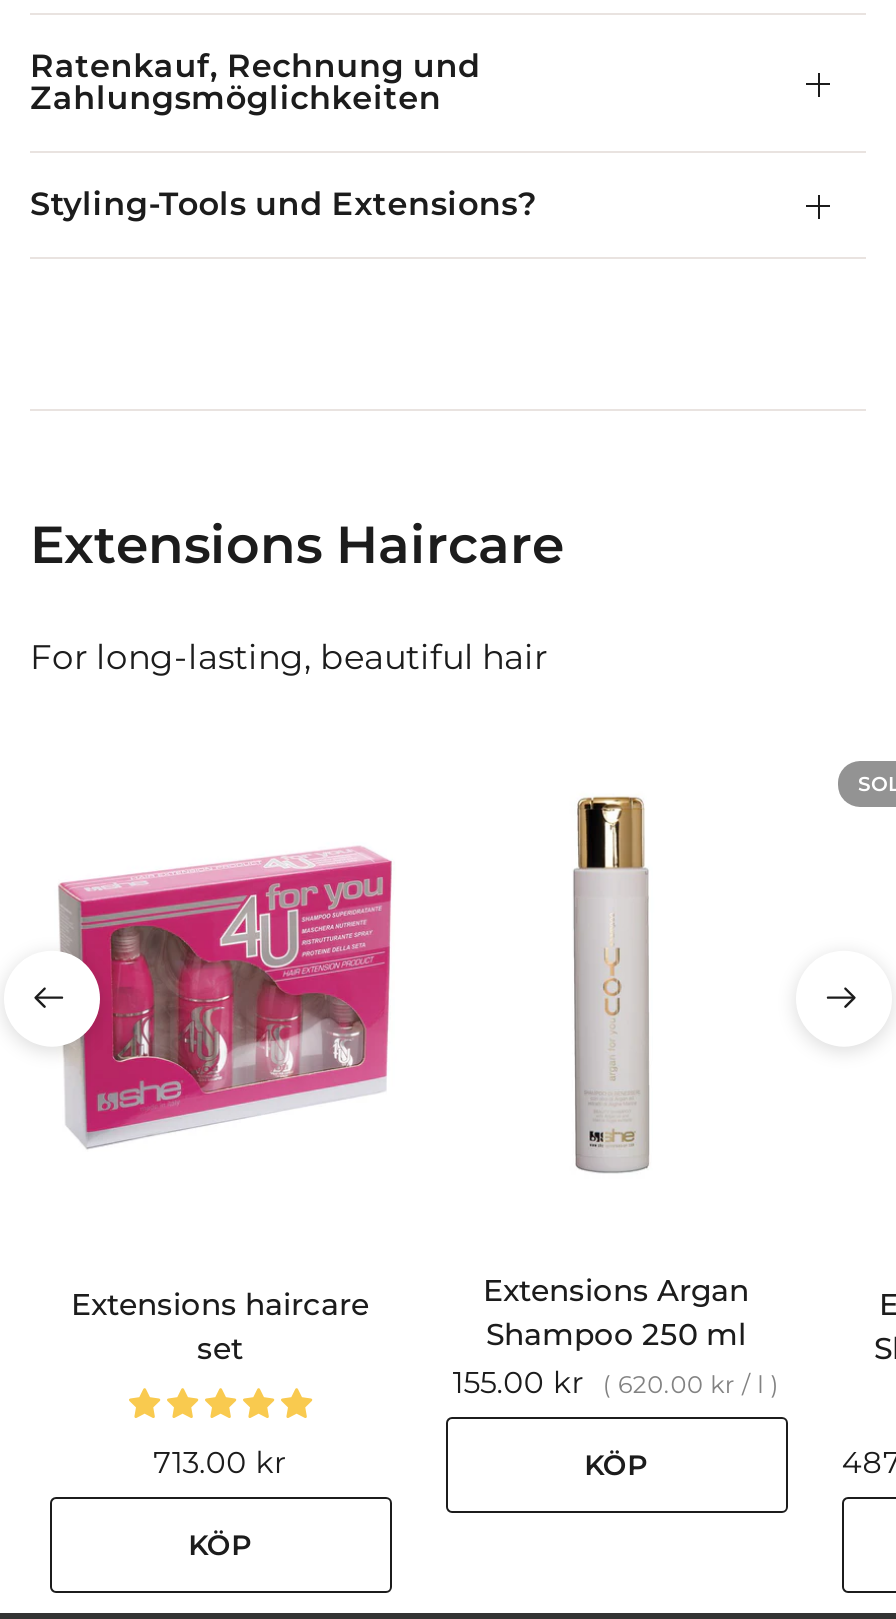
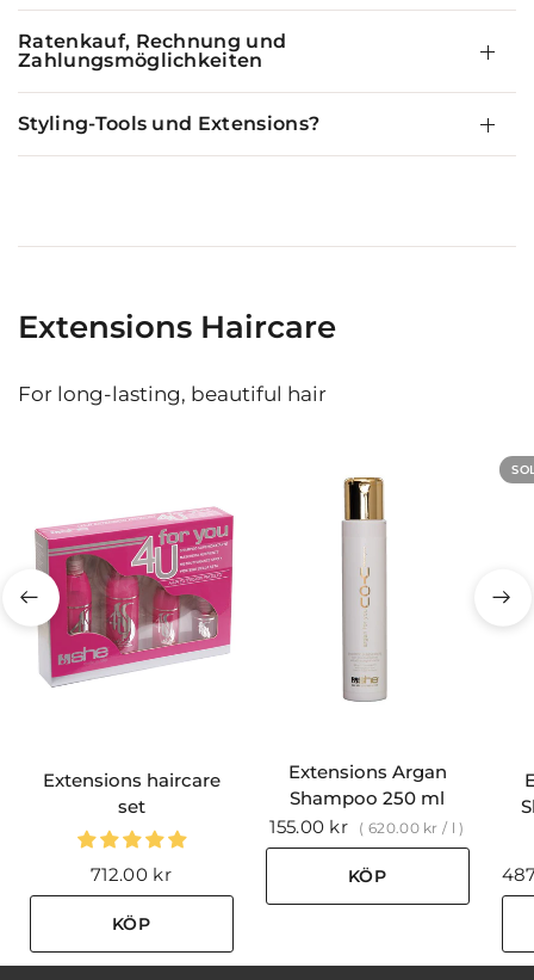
[153,1442,287,1480] 713.00 kr -> [91,862,171,885] 712.00 kr

